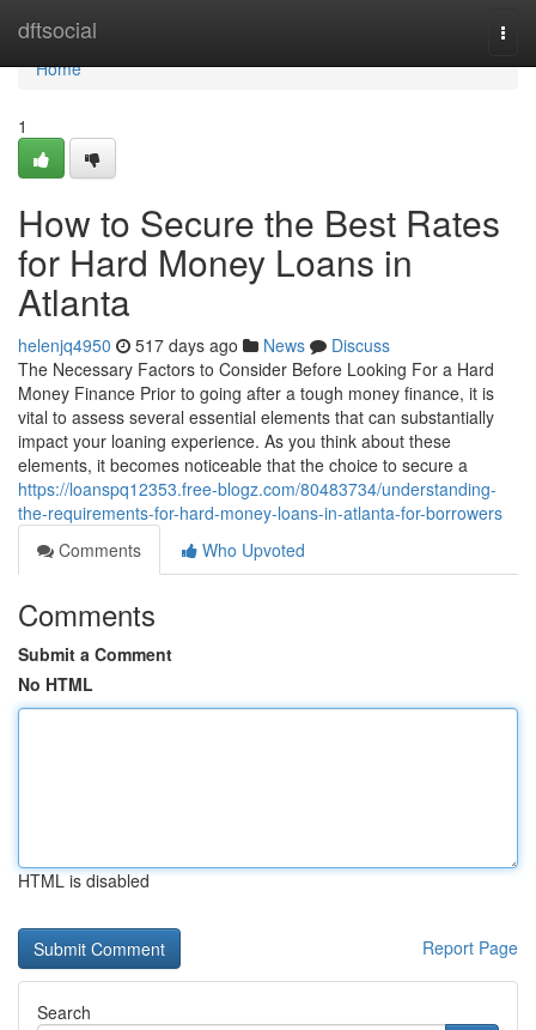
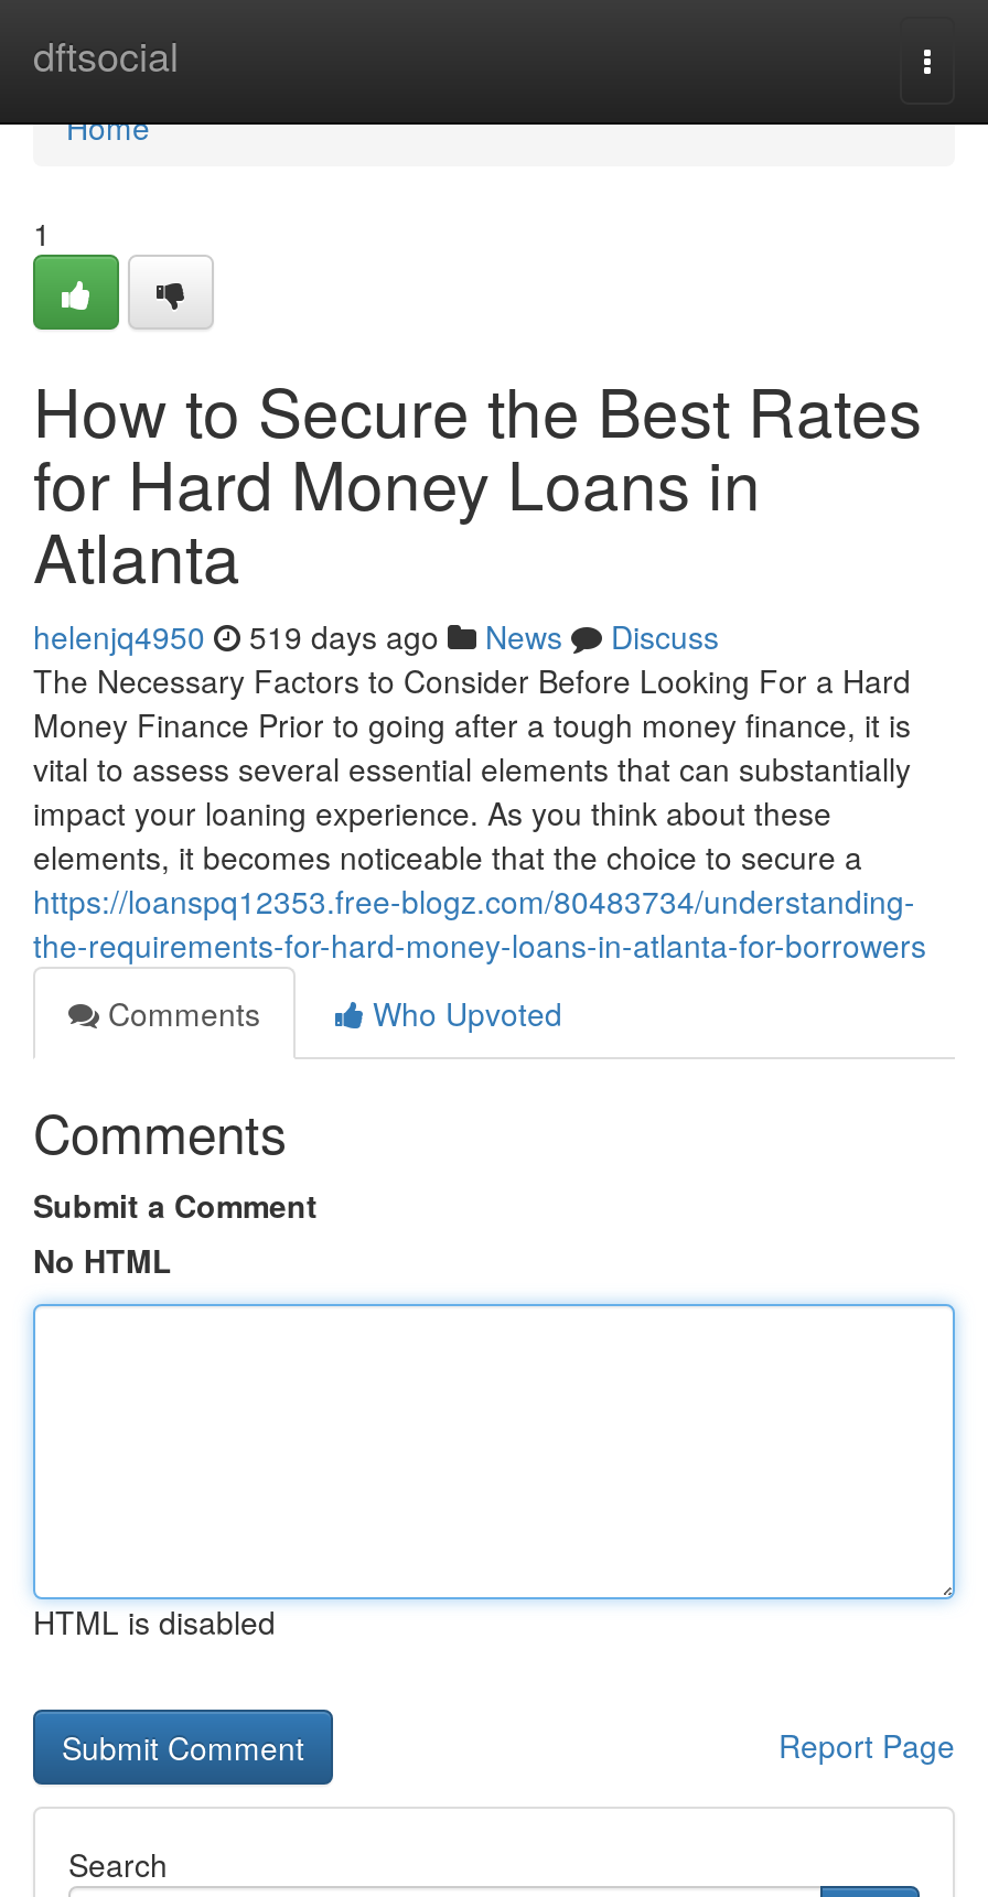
[18,333,390,357] helenjq4950 517 days ago News Discuss -> [33,614,719,658] helenjq4950 519 days ago News Discuss

